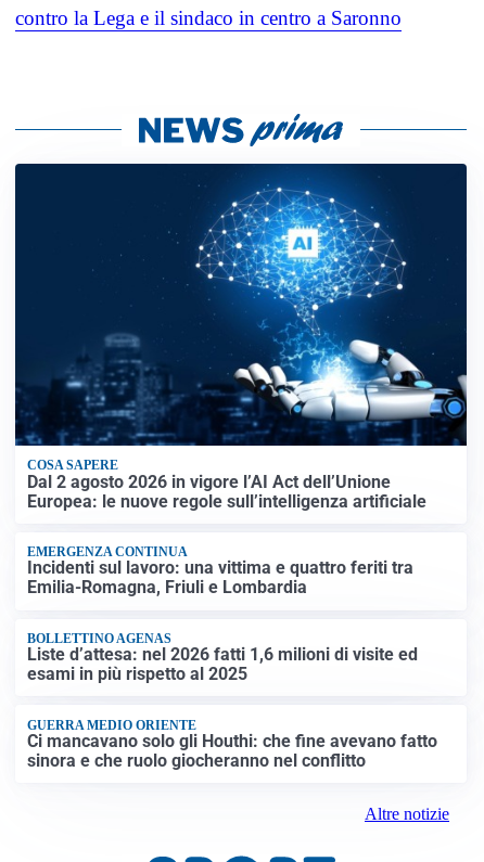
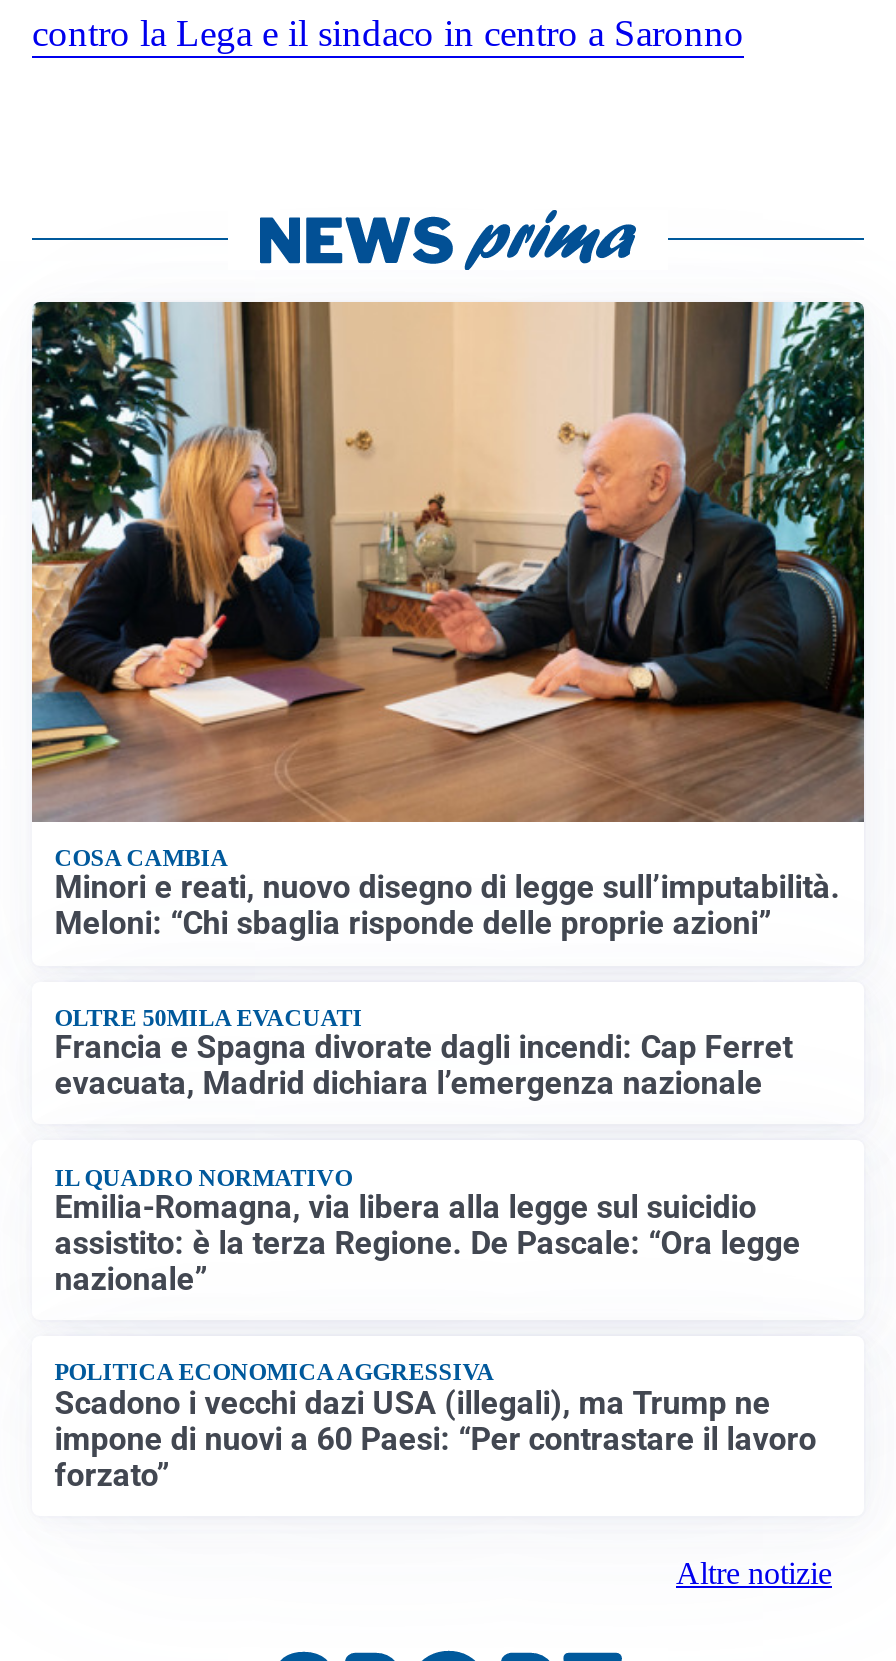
[14,163,468,511] [image] | COSA SAPERE | Dal 2 agosto 2026 in vigore l’AI Act dell’Unione | Europea: le nuove regole sull’intelligenza artificiale -> [30,299,866,942] [image] | COSA CAMBIA | Minori e reati, nuovo disegno di legge sull’imputabilità. | Meloni: “Chi sbaglia risponde delle proprie azioni”
[27,544,414,598] EMERGENZA CONTINUA | Incidenti sul lavoro: una vittima e quattro feriti tra | Emilia-Romagna, Friuli e Lombardia -> [54,1003,792,1102] OLTRE 50MILA EVACUATI | Francia e Spagna divorate dagli incendi: Cap Ferret | evacuata, Madrid dichiara l’emergenza nazionale
[27,631,418,684] BOLLETTINO AGENAS | Liste d’attesa: nel 2026 fatti 1,6 milioni di visite ed | esami in più rispetto al 2025 -> [54,1163,800,1297] IL QUADRO NORMATIVO | Emilia-Romagna, via libera alla legge sul suicidio | assistito: è la terza Regione. De Pascale: “Ora legge | nazionale”
[27,717,438,771] GUERRA MEDIO ORIENTE | Ci mancavano solo gli Houthi: che fine avevano fatto | sinora e che ruolo giocheranno nel conflitto -> [54,1358,816,1493] POLITICA ECONOMICA AGGRESSIVA | Scadono i vecchi dazi USA (illegali), ma Trump ne | impone di nuovi a 60 Paesi: “Per contrastare il lavoro | forzato”

